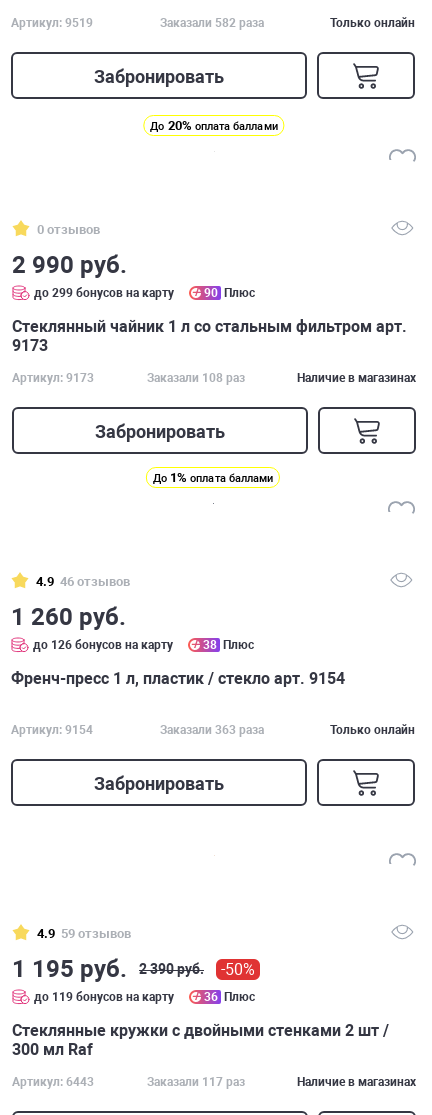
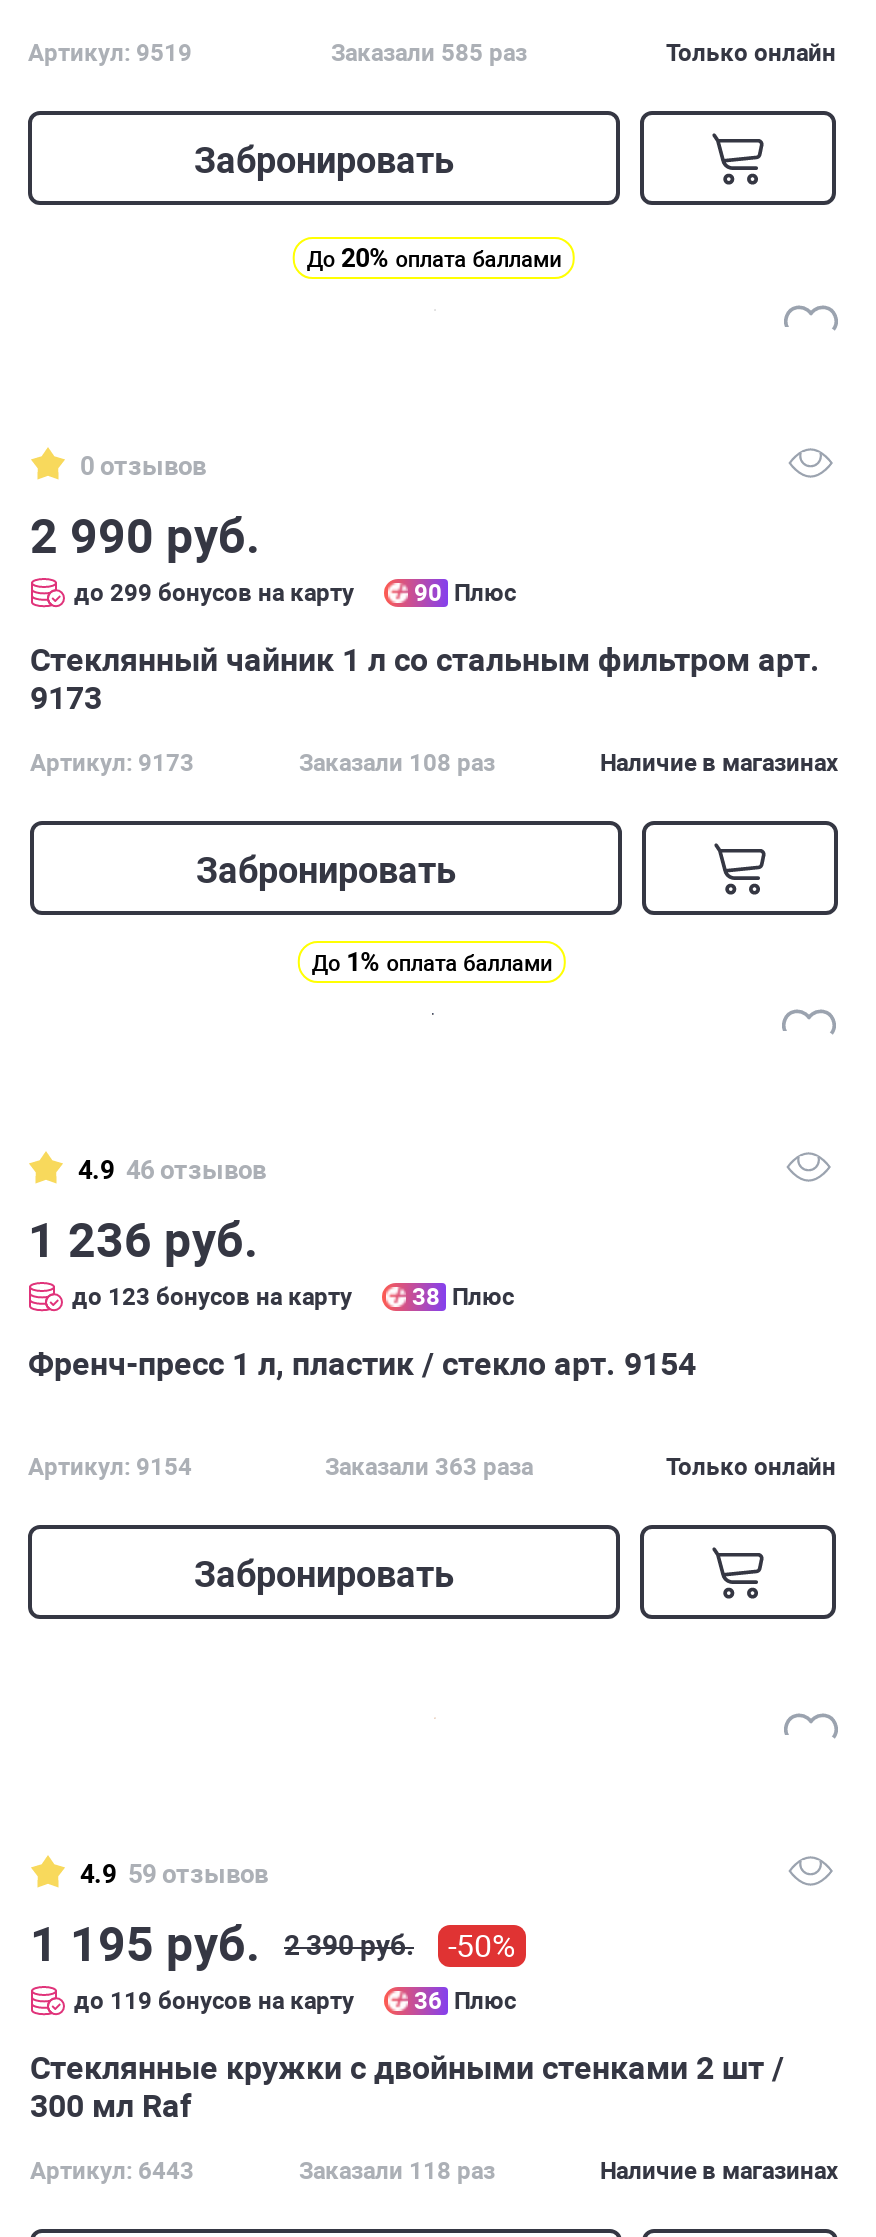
[159,16,263,30] Заказали 582 раза -> [331,39,527,67] Заказали 585 раз
[11,603,126,631] 1 260 руб. -> [28,1213,258,1269] 1 236 руб.
[33,638,173,652] до 126 бонусов на карту -> [72,1283,352,1311] до 123 бонусов на карту
[146,1075,244,1089] Заказали 117 раз -> [299,2157,495,2185] Заказали 118 раз

